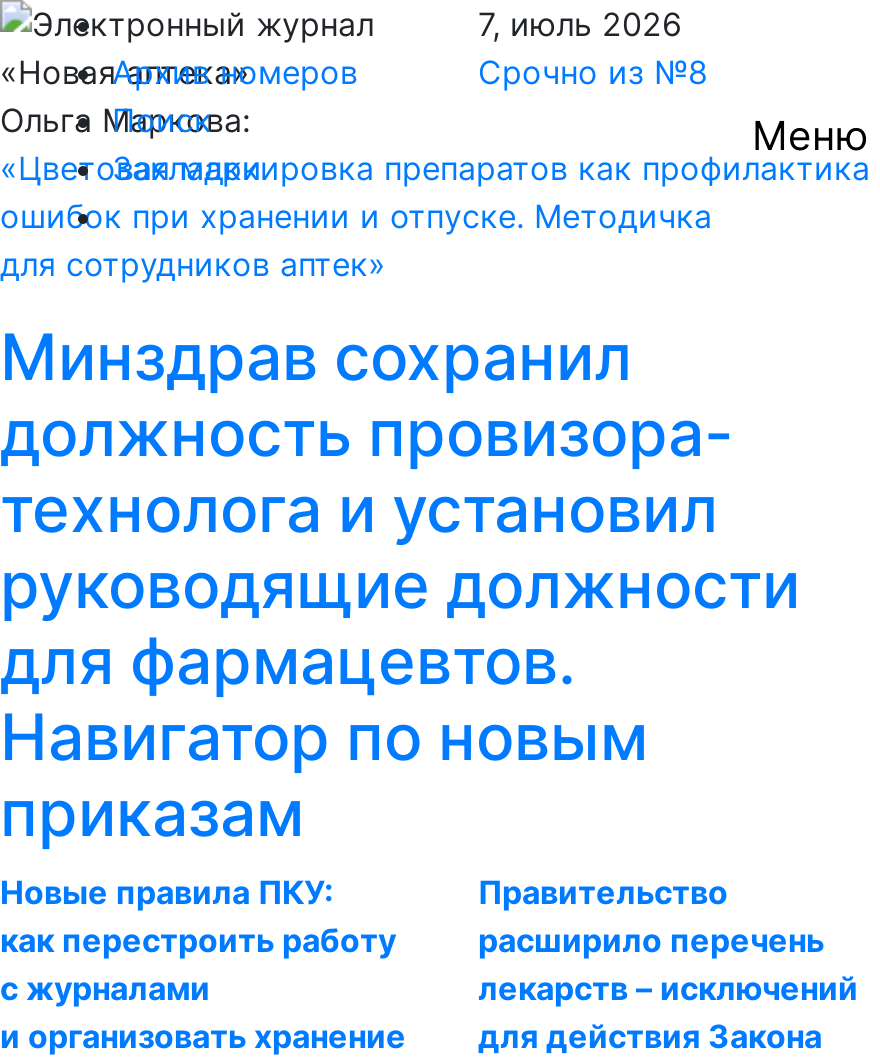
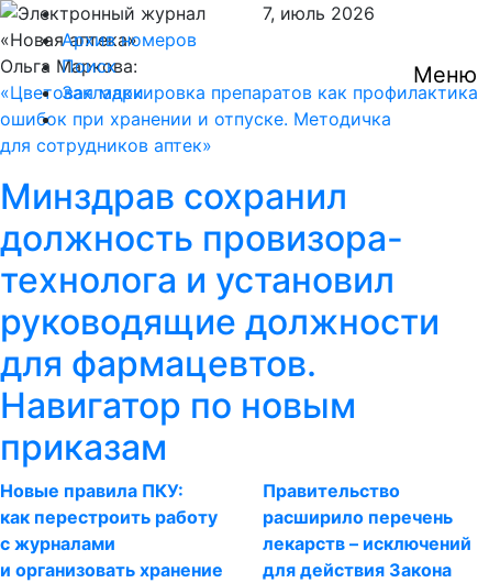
[478,52,708,92] Срочно из №8 -> none

